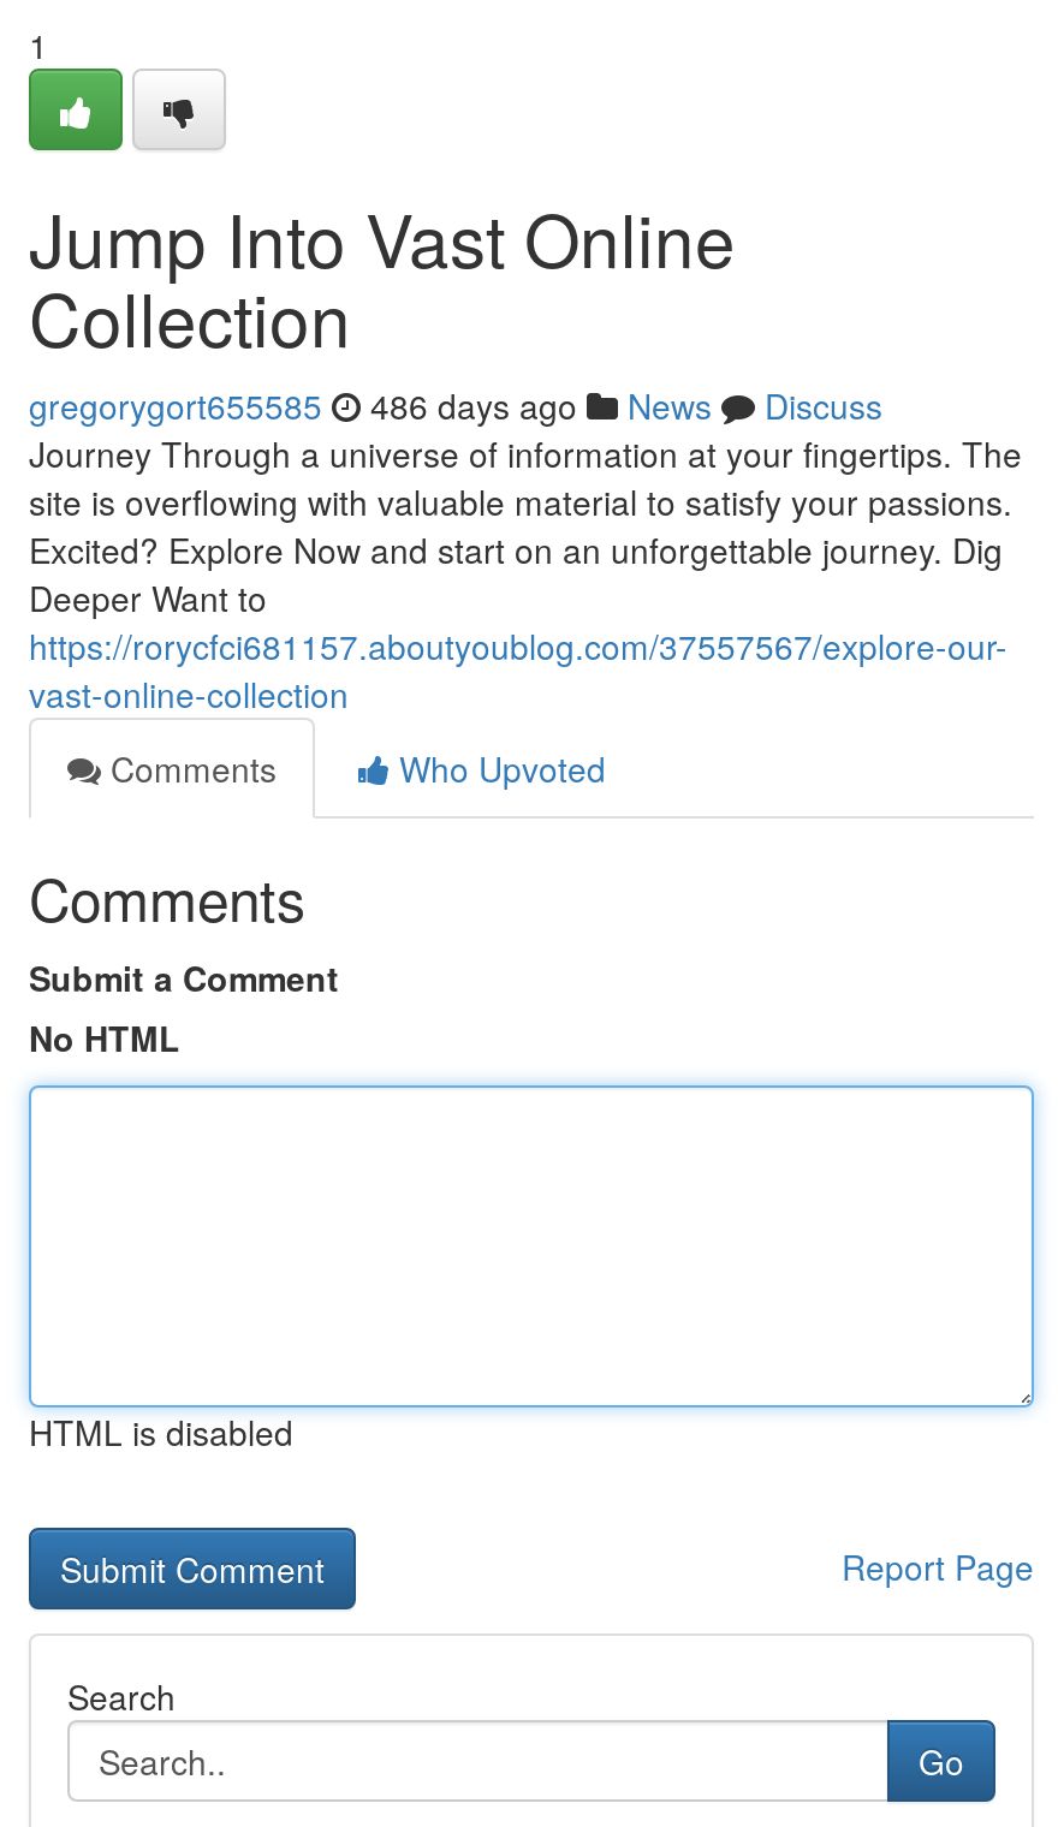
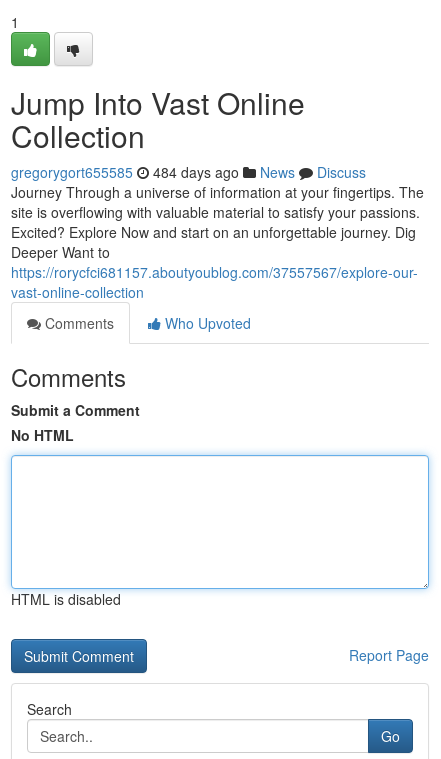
[29,381,882,429] gregorygort655585 486 days ago News Discuss -> [11,162,366,182] gregorygort655585 484 days ago News Discuss

